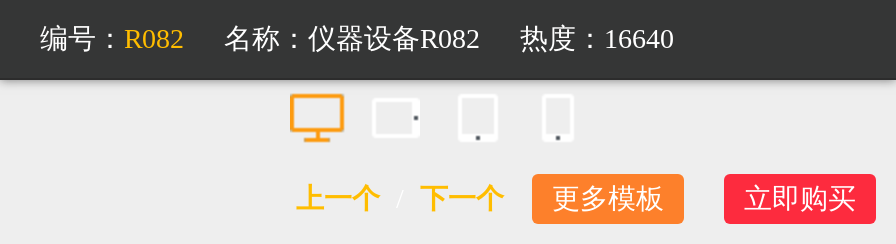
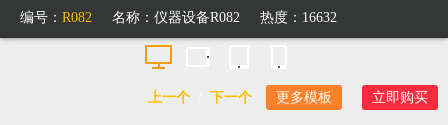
[40,24,674,54] 编号：R082 名称：仪器设备R082 热度：16640 -> [20,10,337,25] 编号：R082 名称：仪器设备R082 热度：16632

